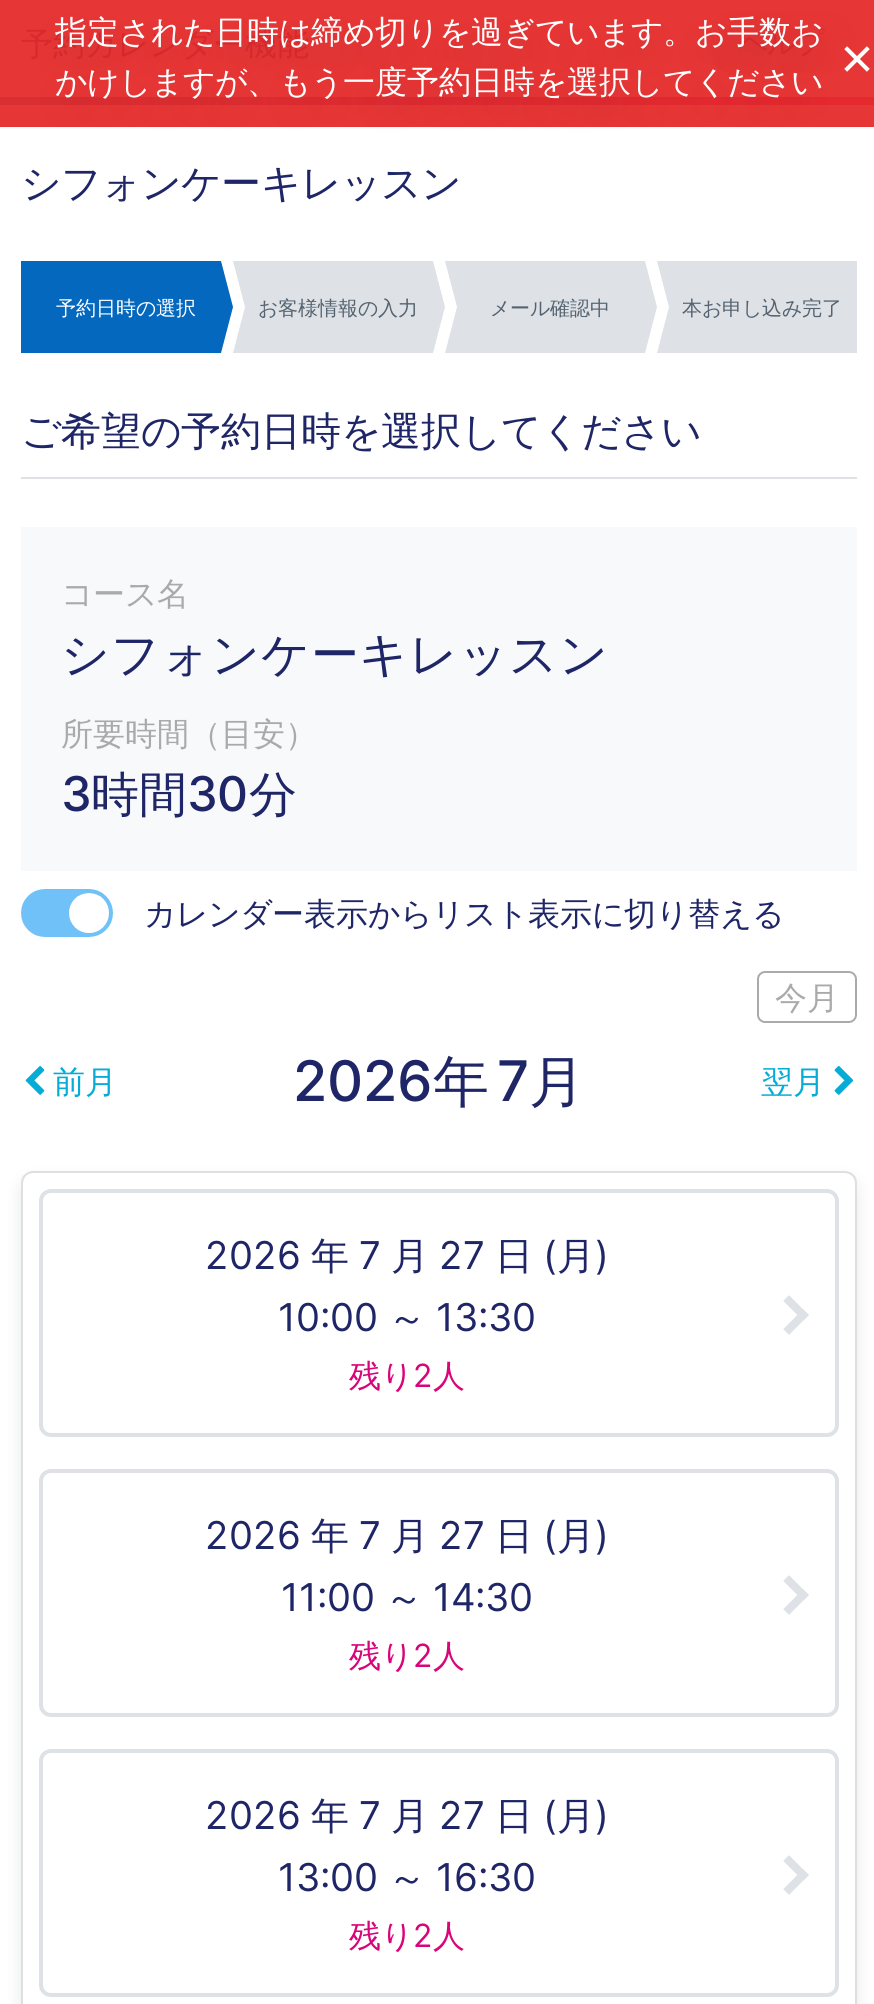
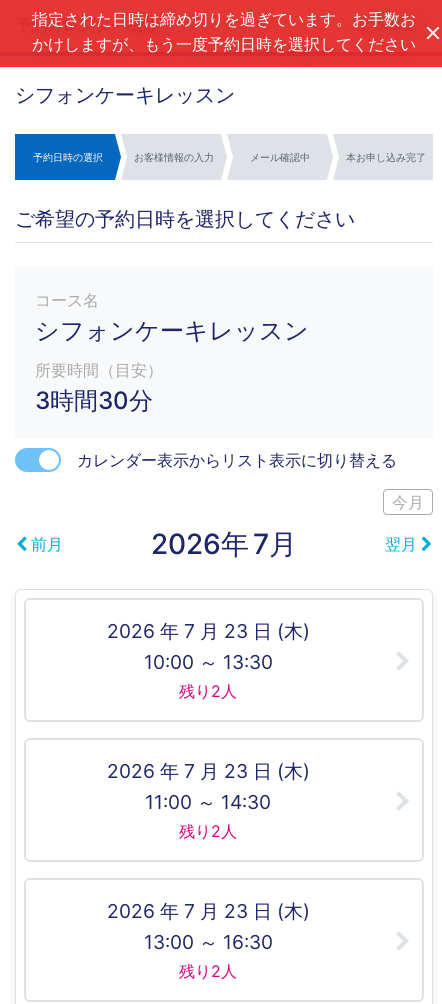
[205,1230,609,1278] 2026 年 7 月 27 日 (月) -> [106,619,309,643] 2026 年 7 月 23 日 (木)
[205,1510,609,1558] 2026 年 7 月 27 日 (月) -> [106,759,309,783] 2026 年 7 月 23 日 (木)
[205,1790,609,1838] 2026 年 7 月 27 日 (月) -> [106,899,309,923] 2026 年 7 月 23 日 (木)

